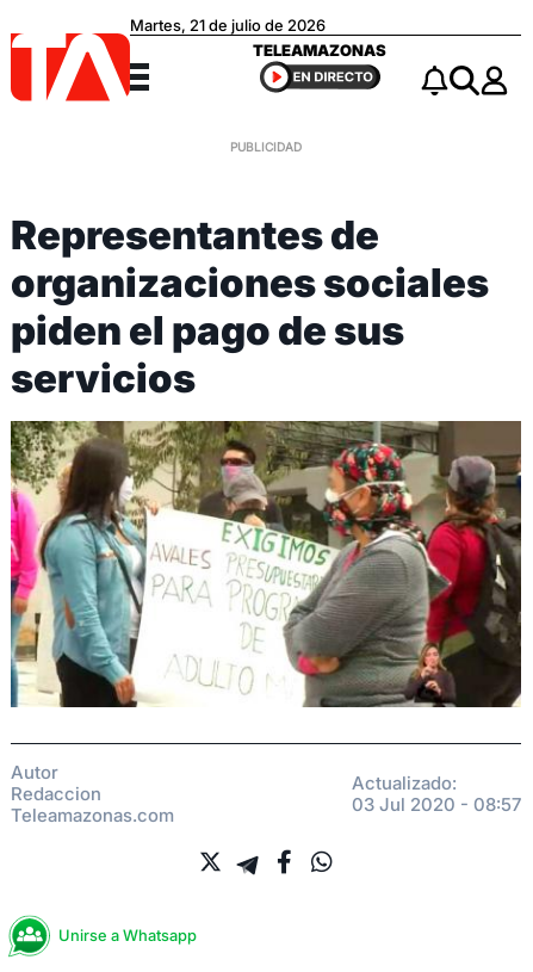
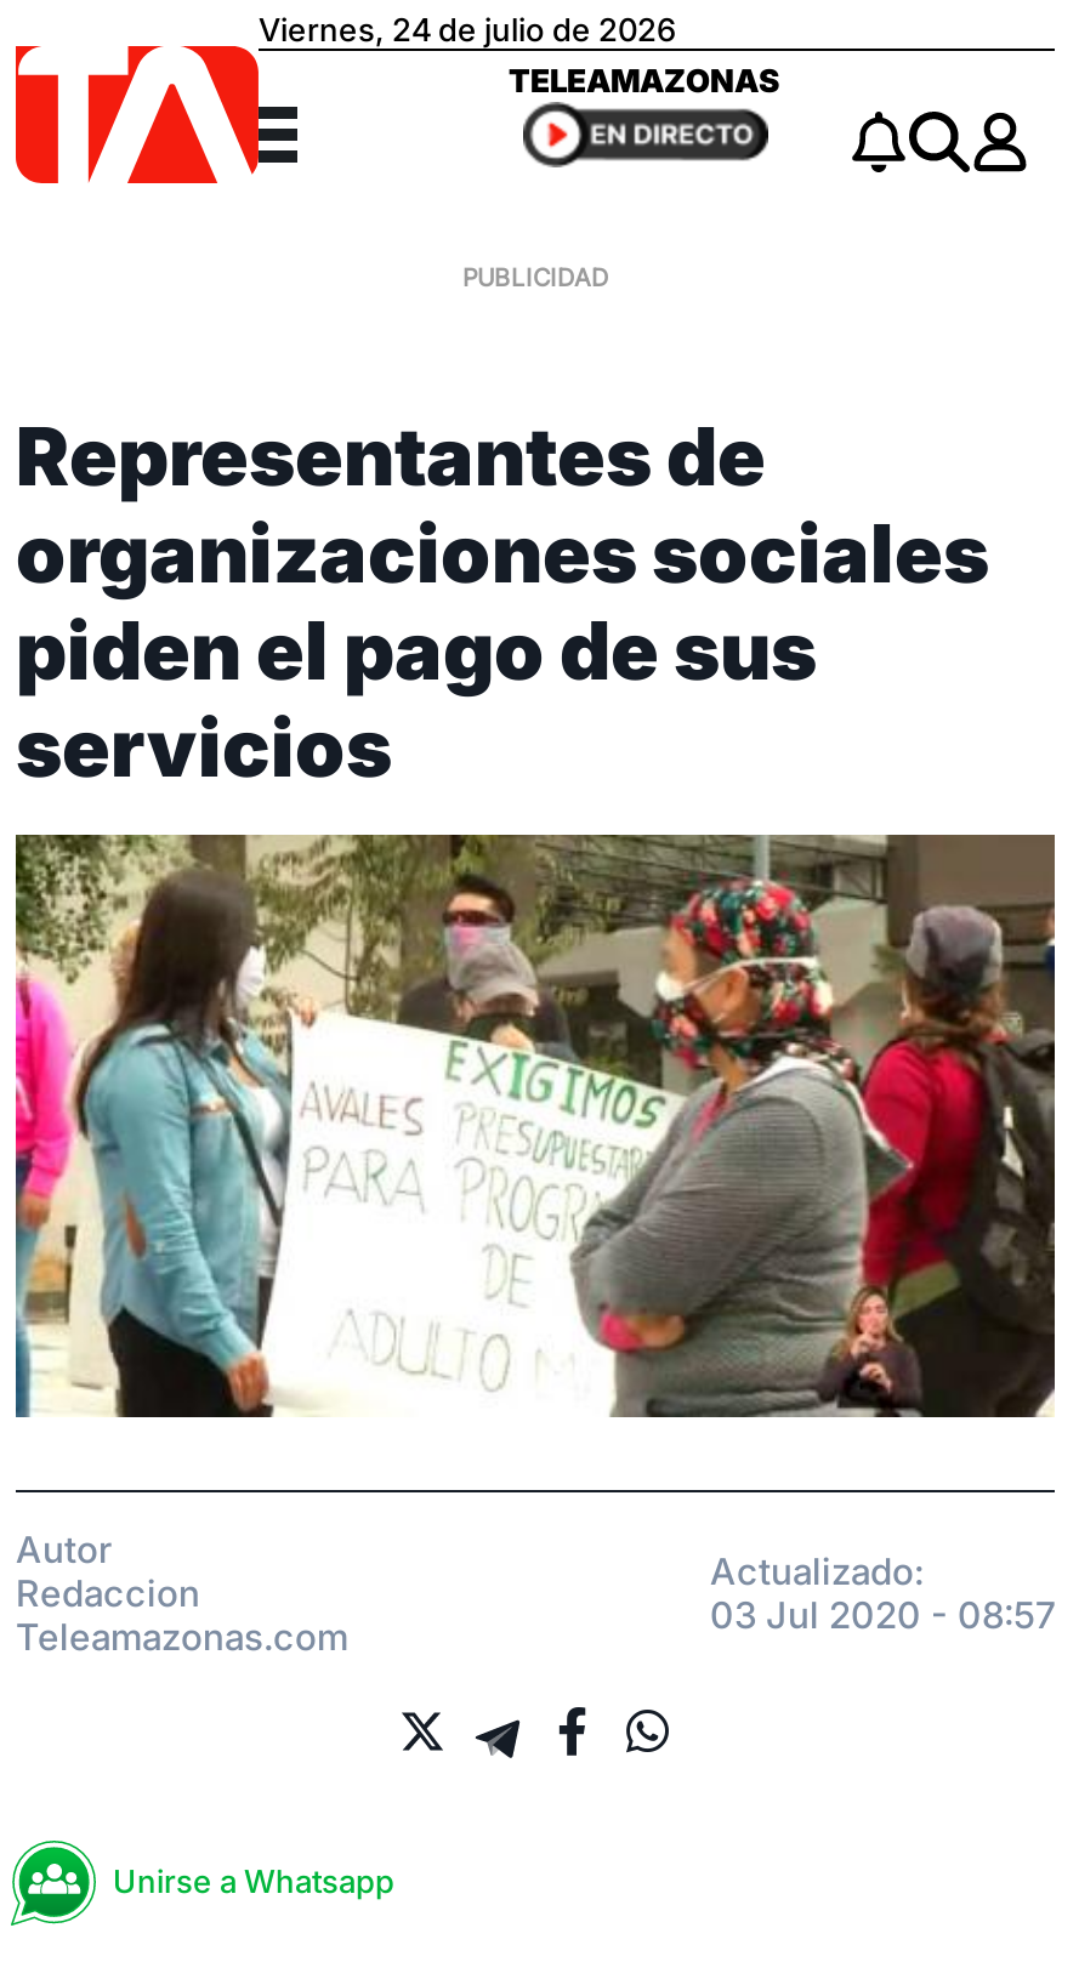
[130,16,326,35] Martes, 21 de julio de 2026 -> [259,11,676,50] Viernes, 24 de julio de 2026

